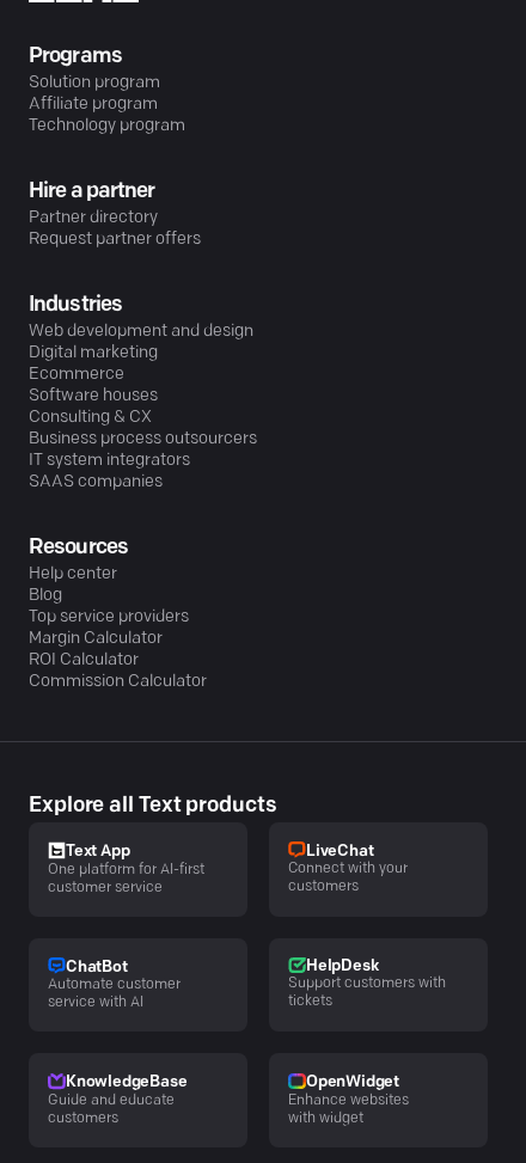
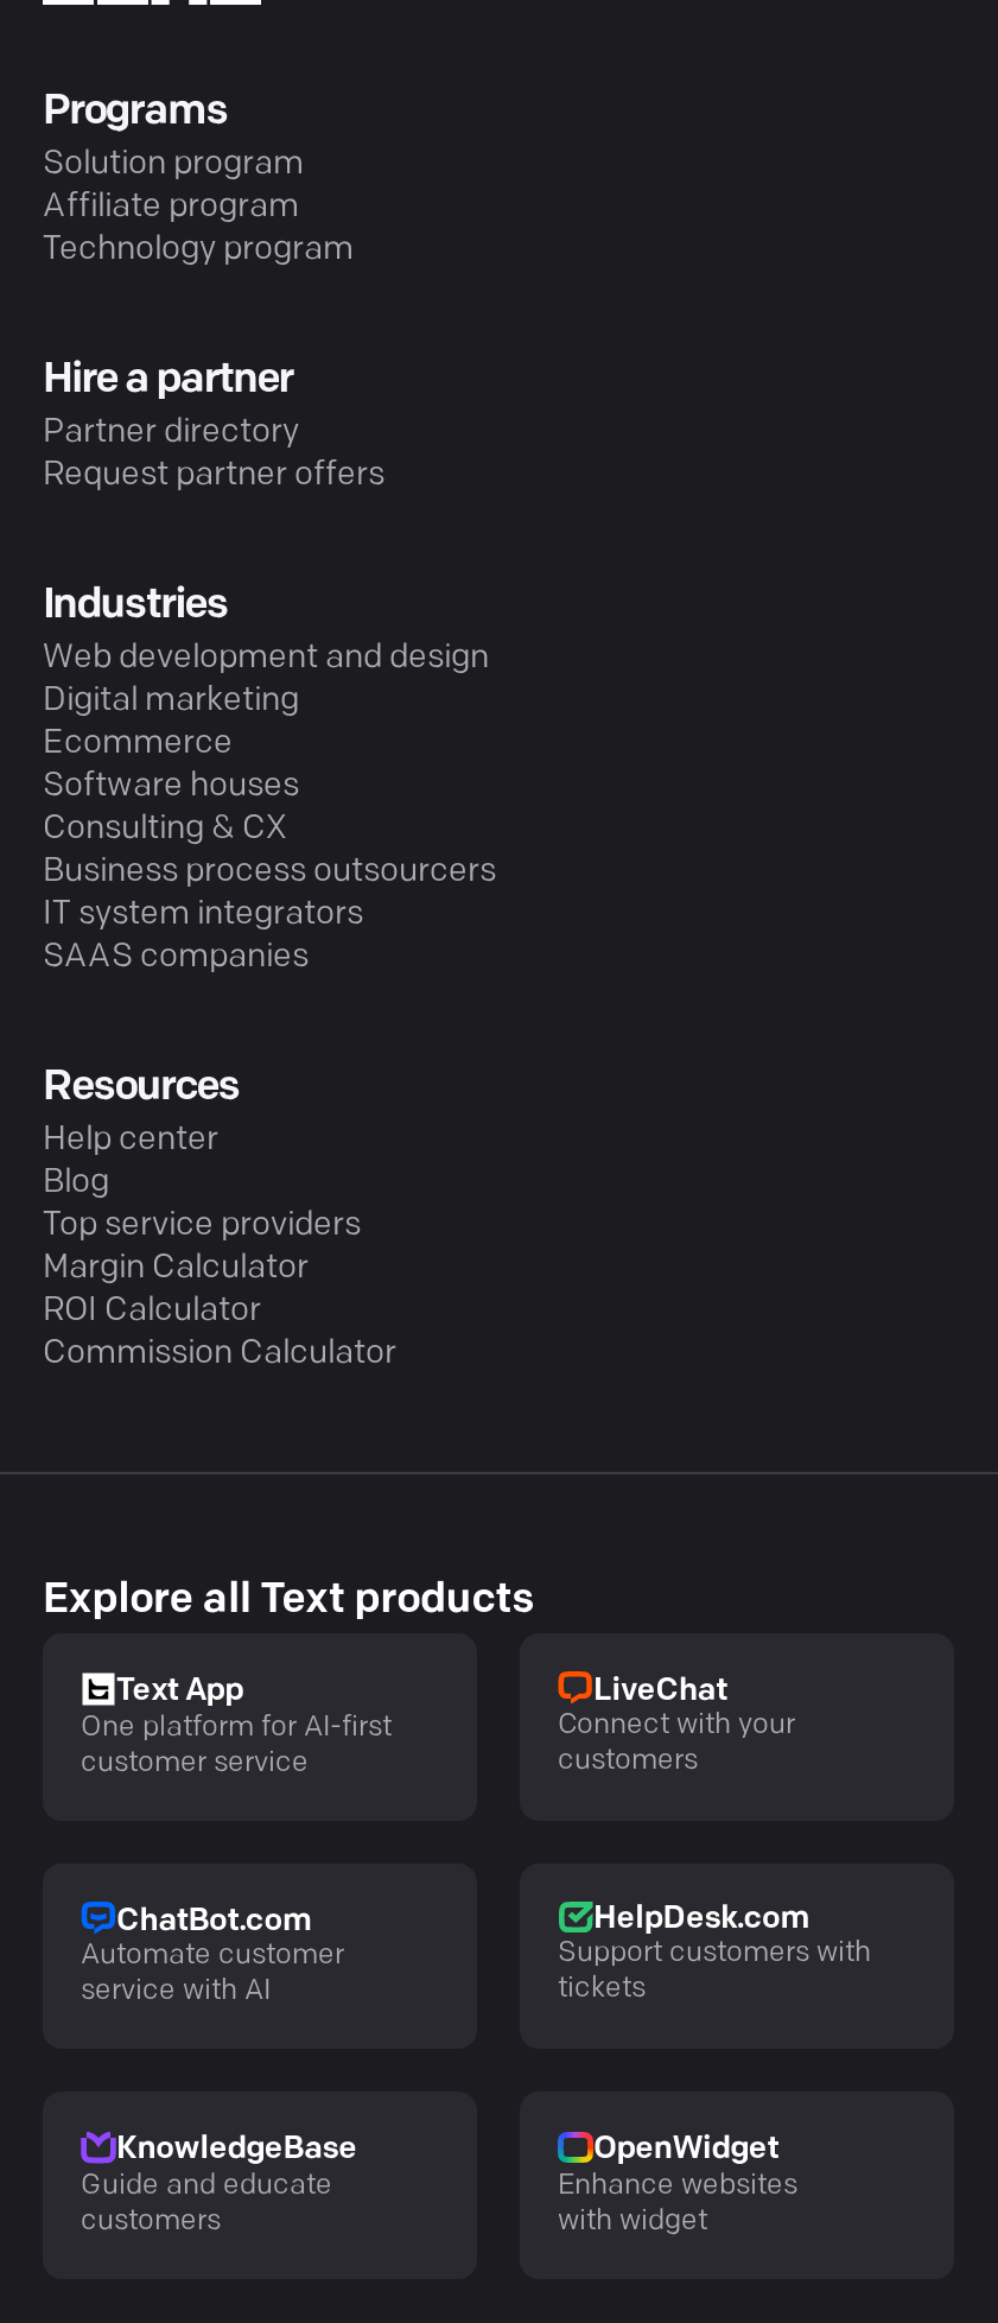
[66,959,127,975] ChatBot -> [116,1905,310,1936] ChatBot.com
[306,958,378,974] HelpDesk -> [593,1904,808,1934] HelpDesk.com

